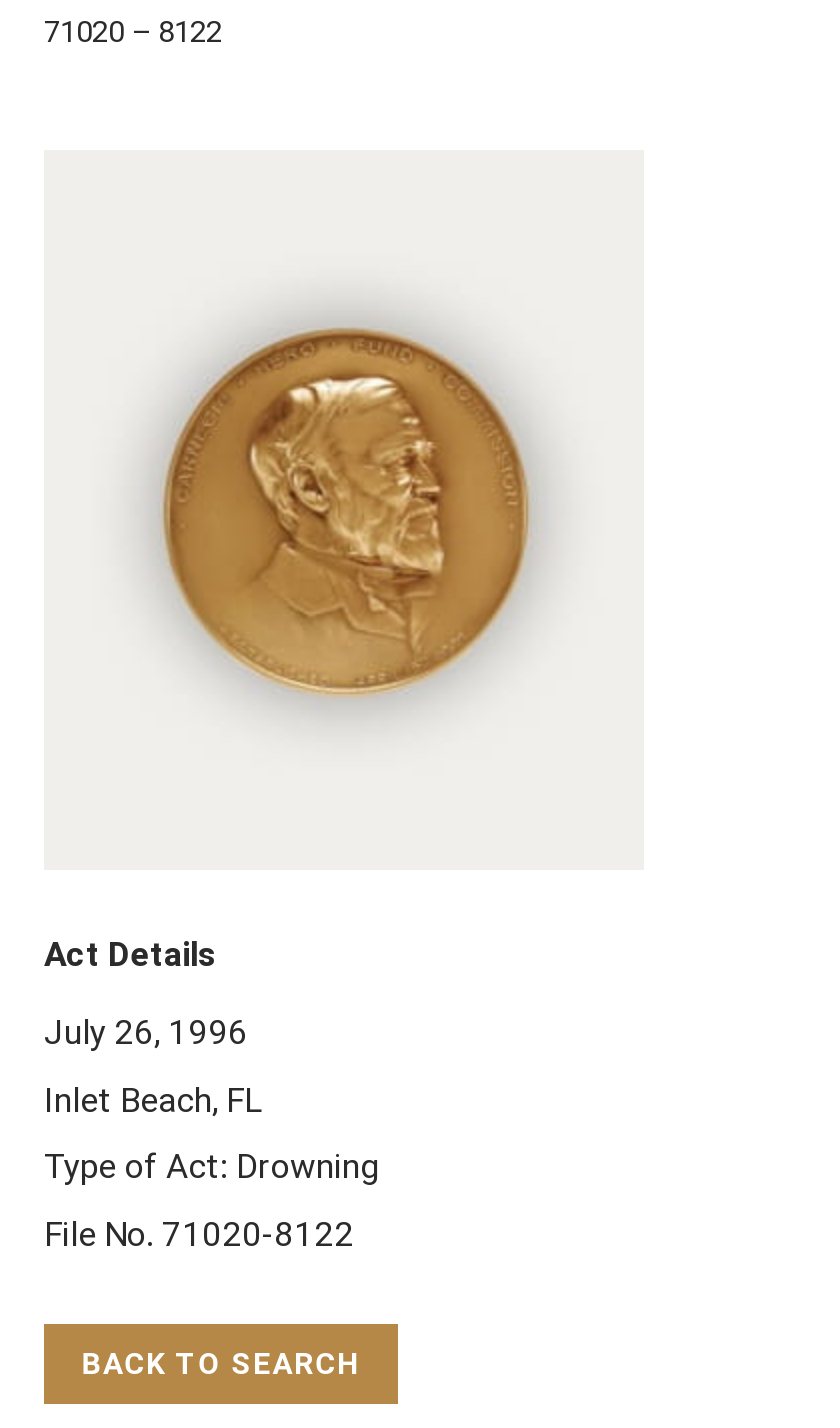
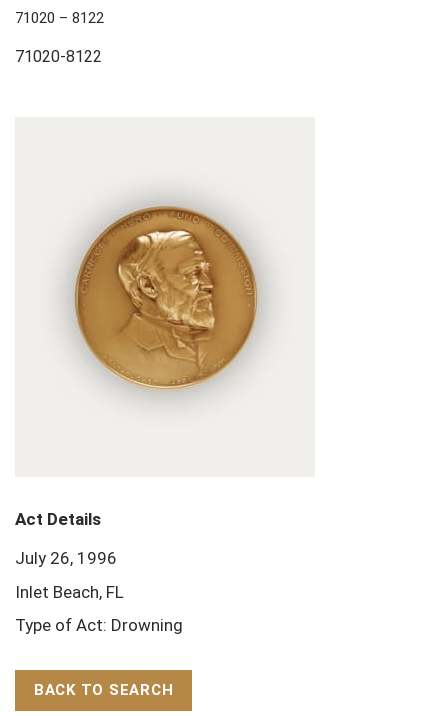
none -> [15,47,102,66] 71020-8122
moved [136,306,556,712] -> [61,195,271,398]: [image]
moved [44,934,380,1186] -> [15,509,183,635]: Act Details | July 26, 1996 | Inlet Beach, FL | Type of Act: Drowning
[44,1213,354,1253] File No. 71020-8122 -> none

